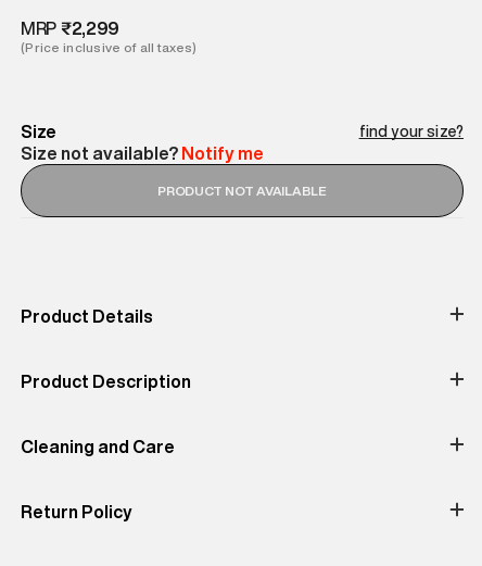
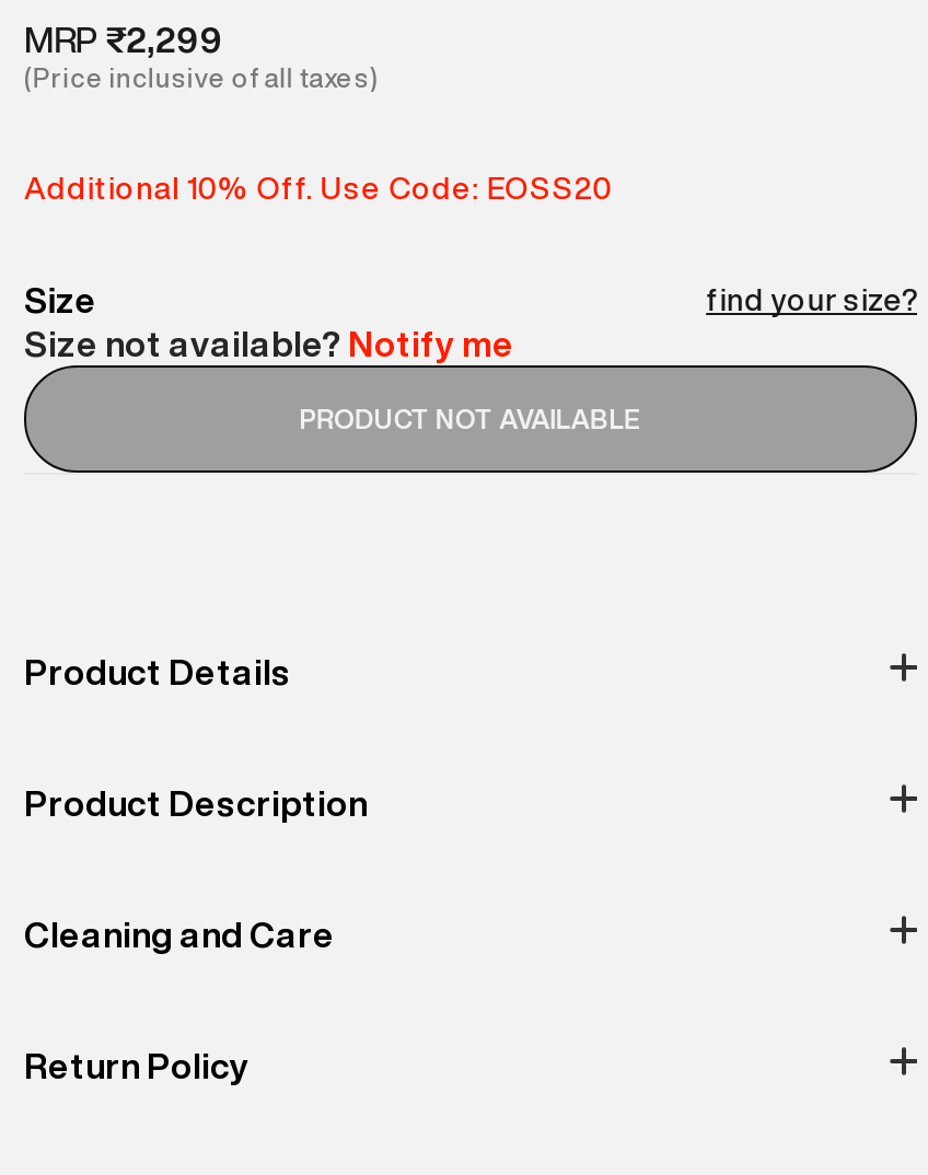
none -> [24,172,613,203] Additional 10% Off. Use Code: EOSS20

